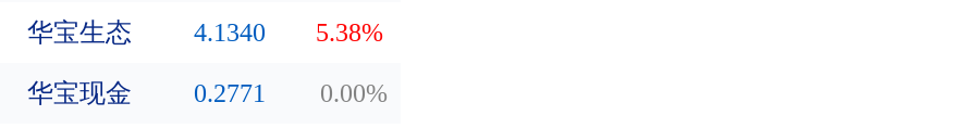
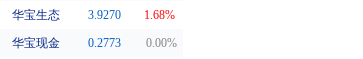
[194,17,266,48] 4.1340 -> [88,8,121,22] 3.9270
[316,17,383,48] 5.38% -> [144,8,175,22] 1.68%
[194,78,388,108] 0.2771 0.00% -> [88,36,177,50] 0.2773 0.00%

